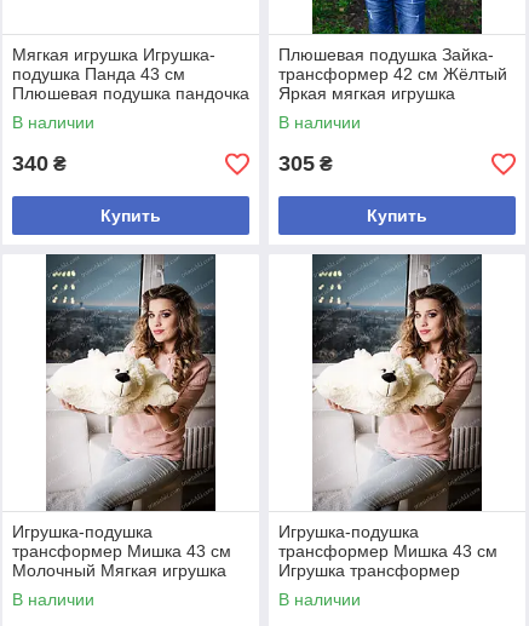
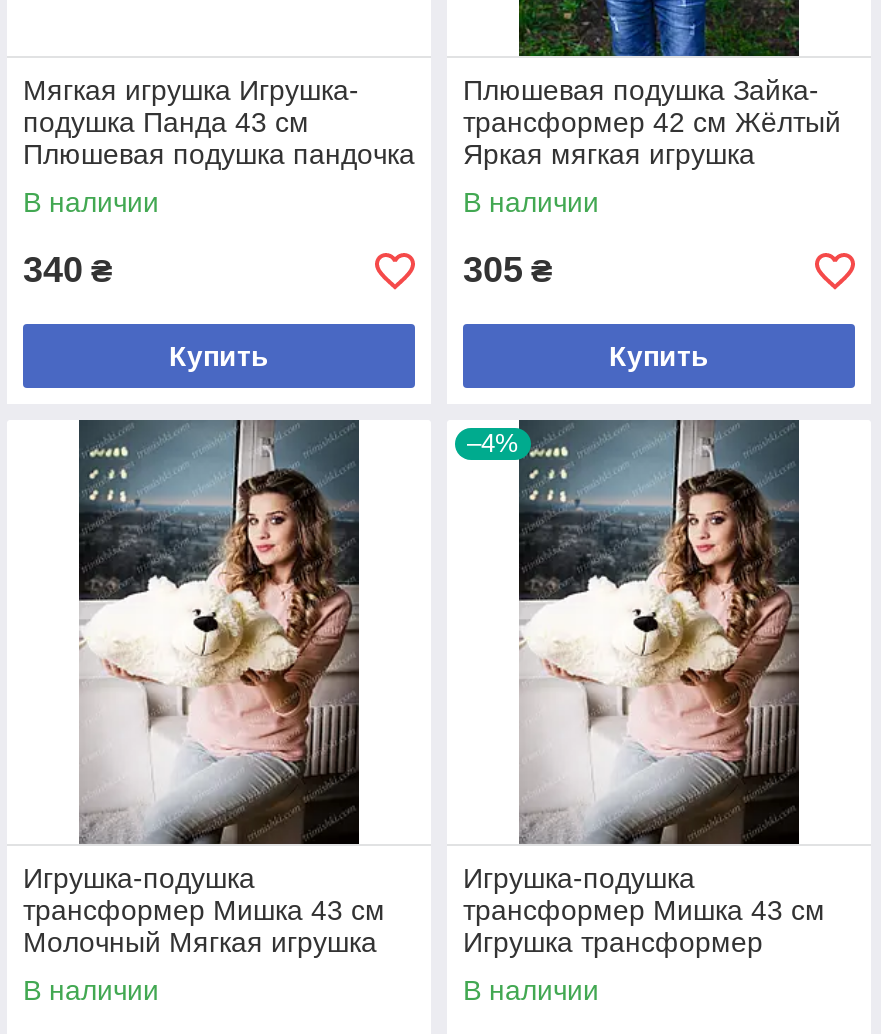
none -> [467,428,519,458] –4%

